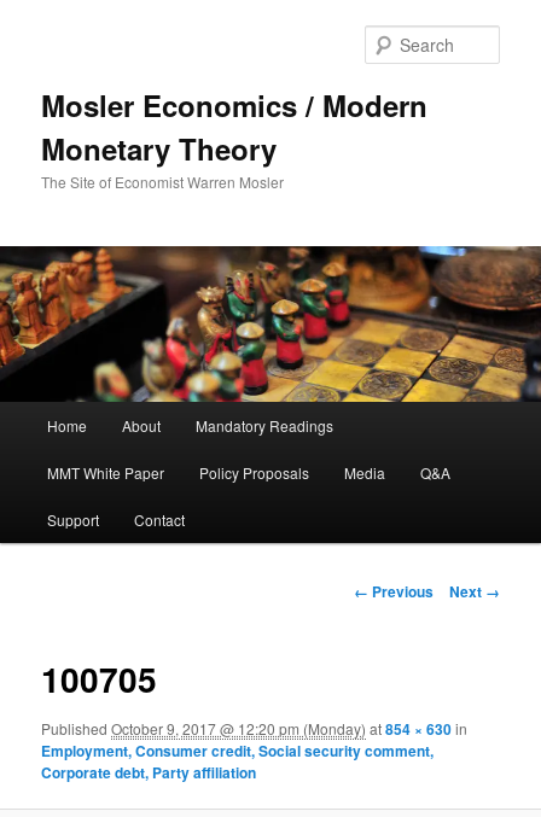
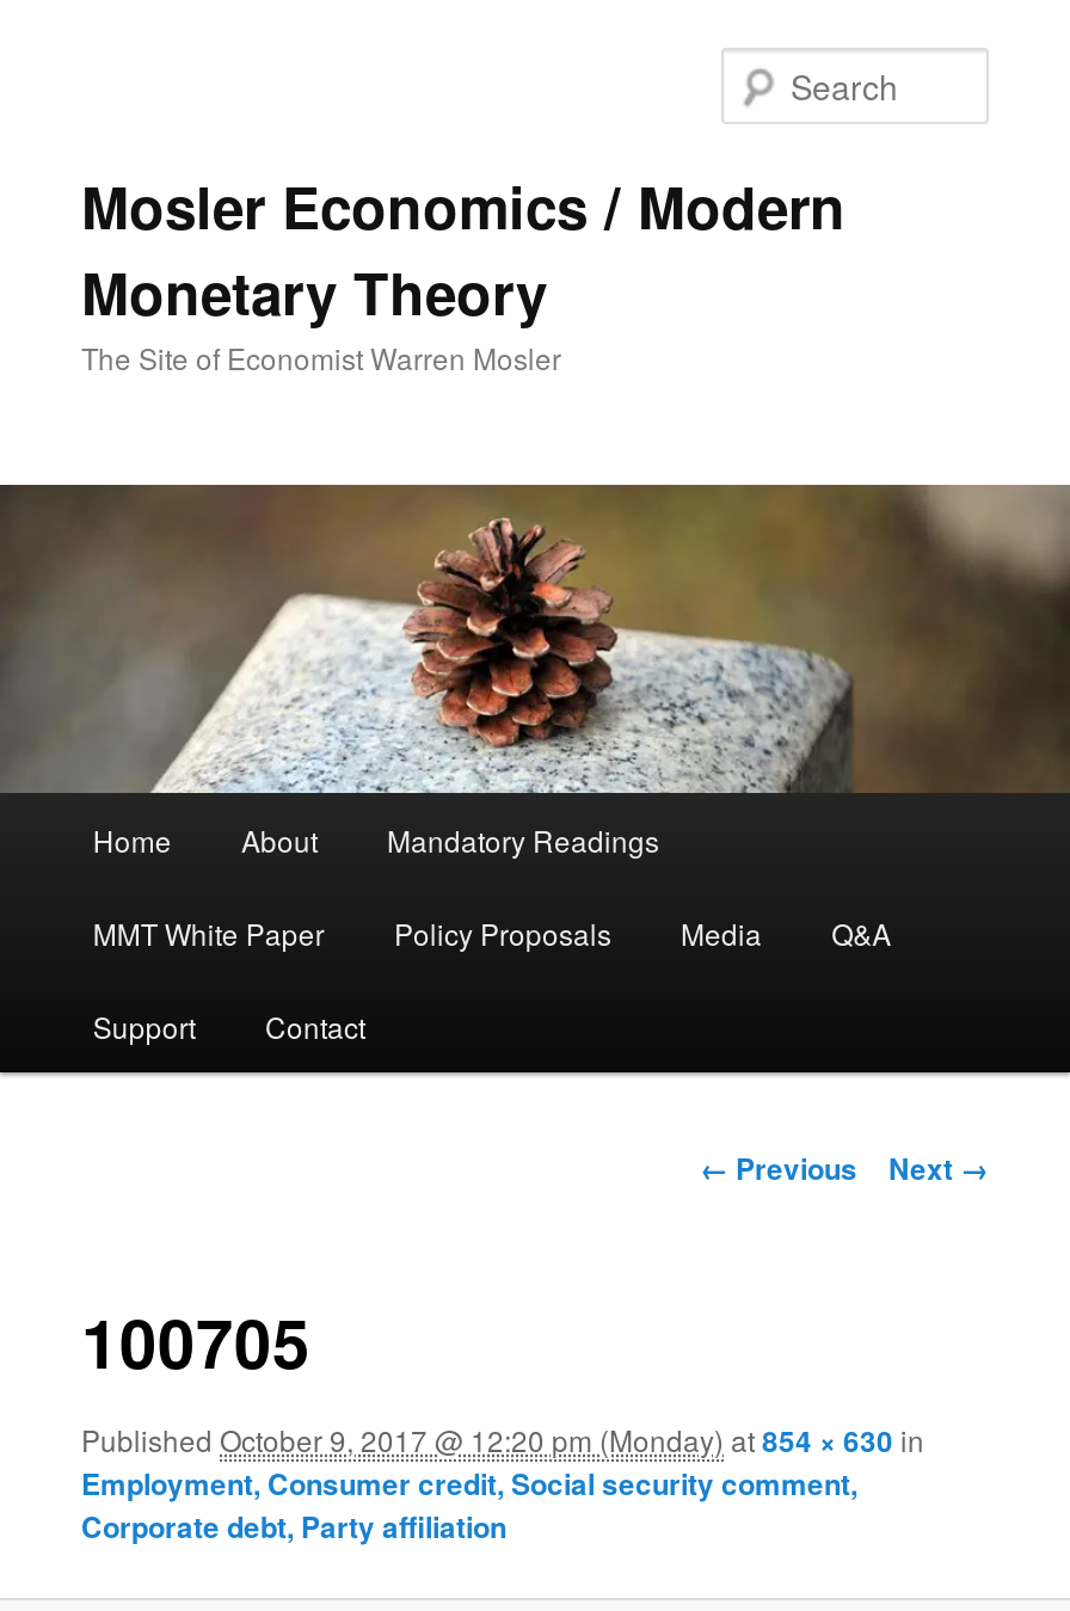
[4,245,537,403] [image] -> [7,482,1063,795] [image]

